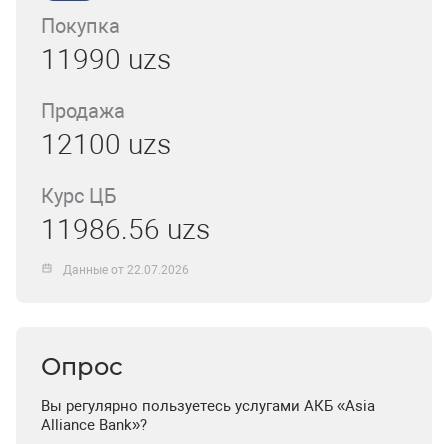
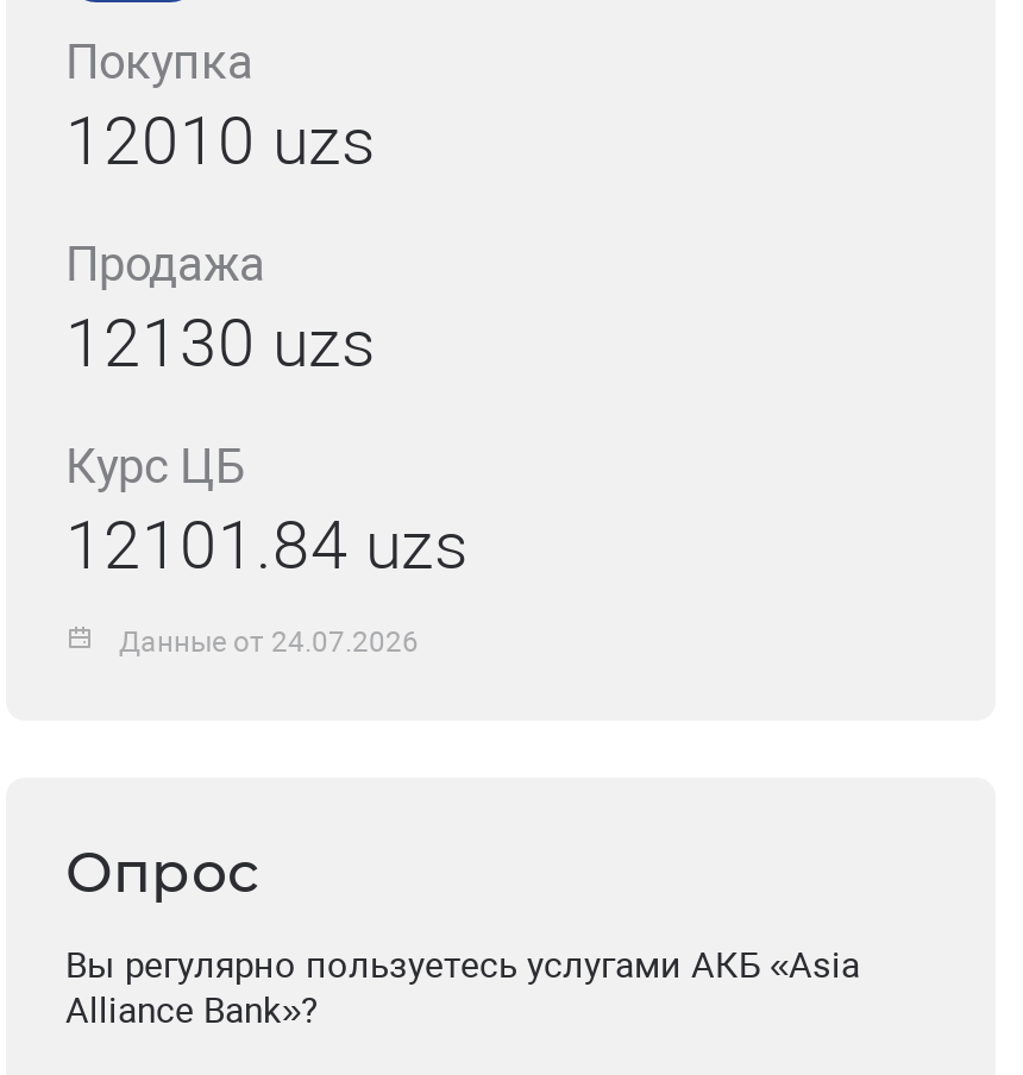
[41,43,171,76] 11990 uzs -> [65,102,375,181] 12010 uzs
[41,128,171,161] 12100 uzs -> [65,304,375,383] 12130 uzs
[41,213,210,246] 11986.56 uzs -> [65,507,467,585] 12101.84 uzs
[63,262,189,276] Данные от 22.07.2026 -> [119,624,419,658] Данные от 24.07.2026

